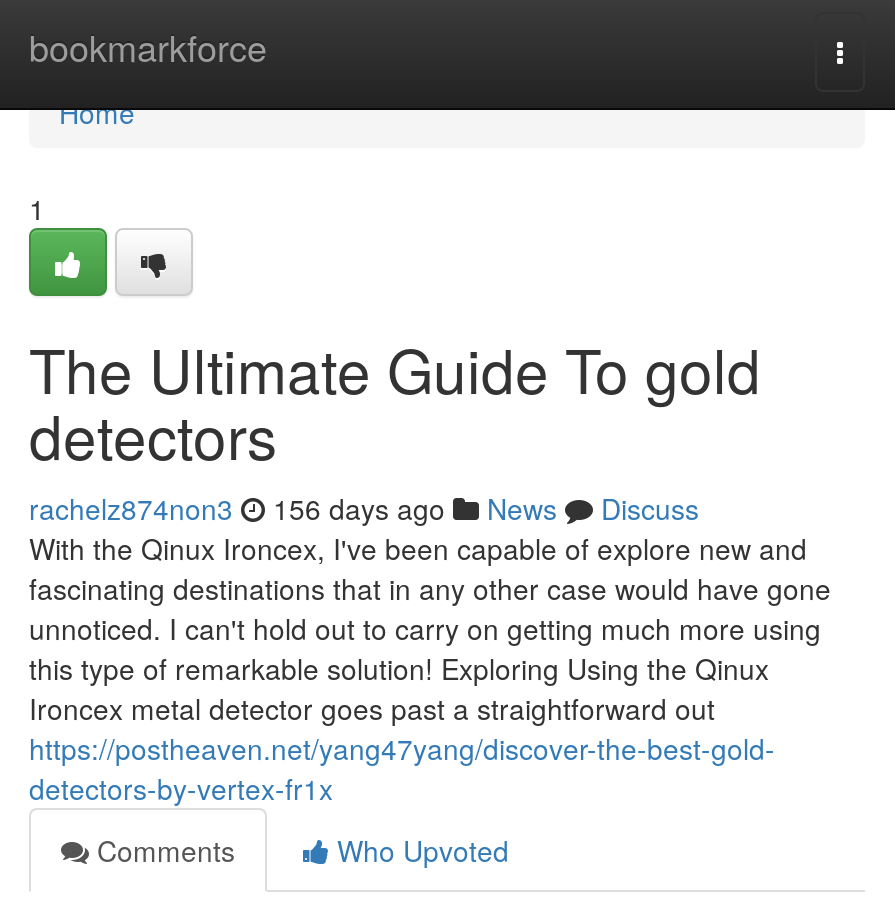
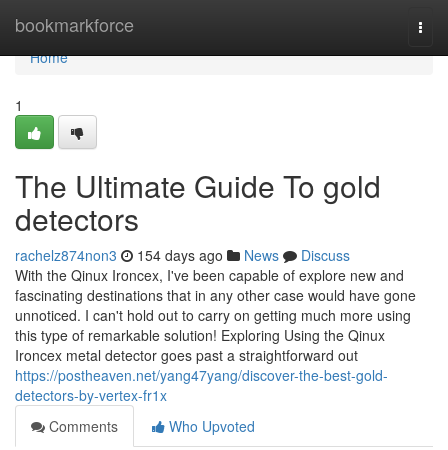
[29,488,699,528] rachelz874non3 156 days ago News Discuss -> [15,245,350,265] rachelz874non3 154 days ago News Discuss

